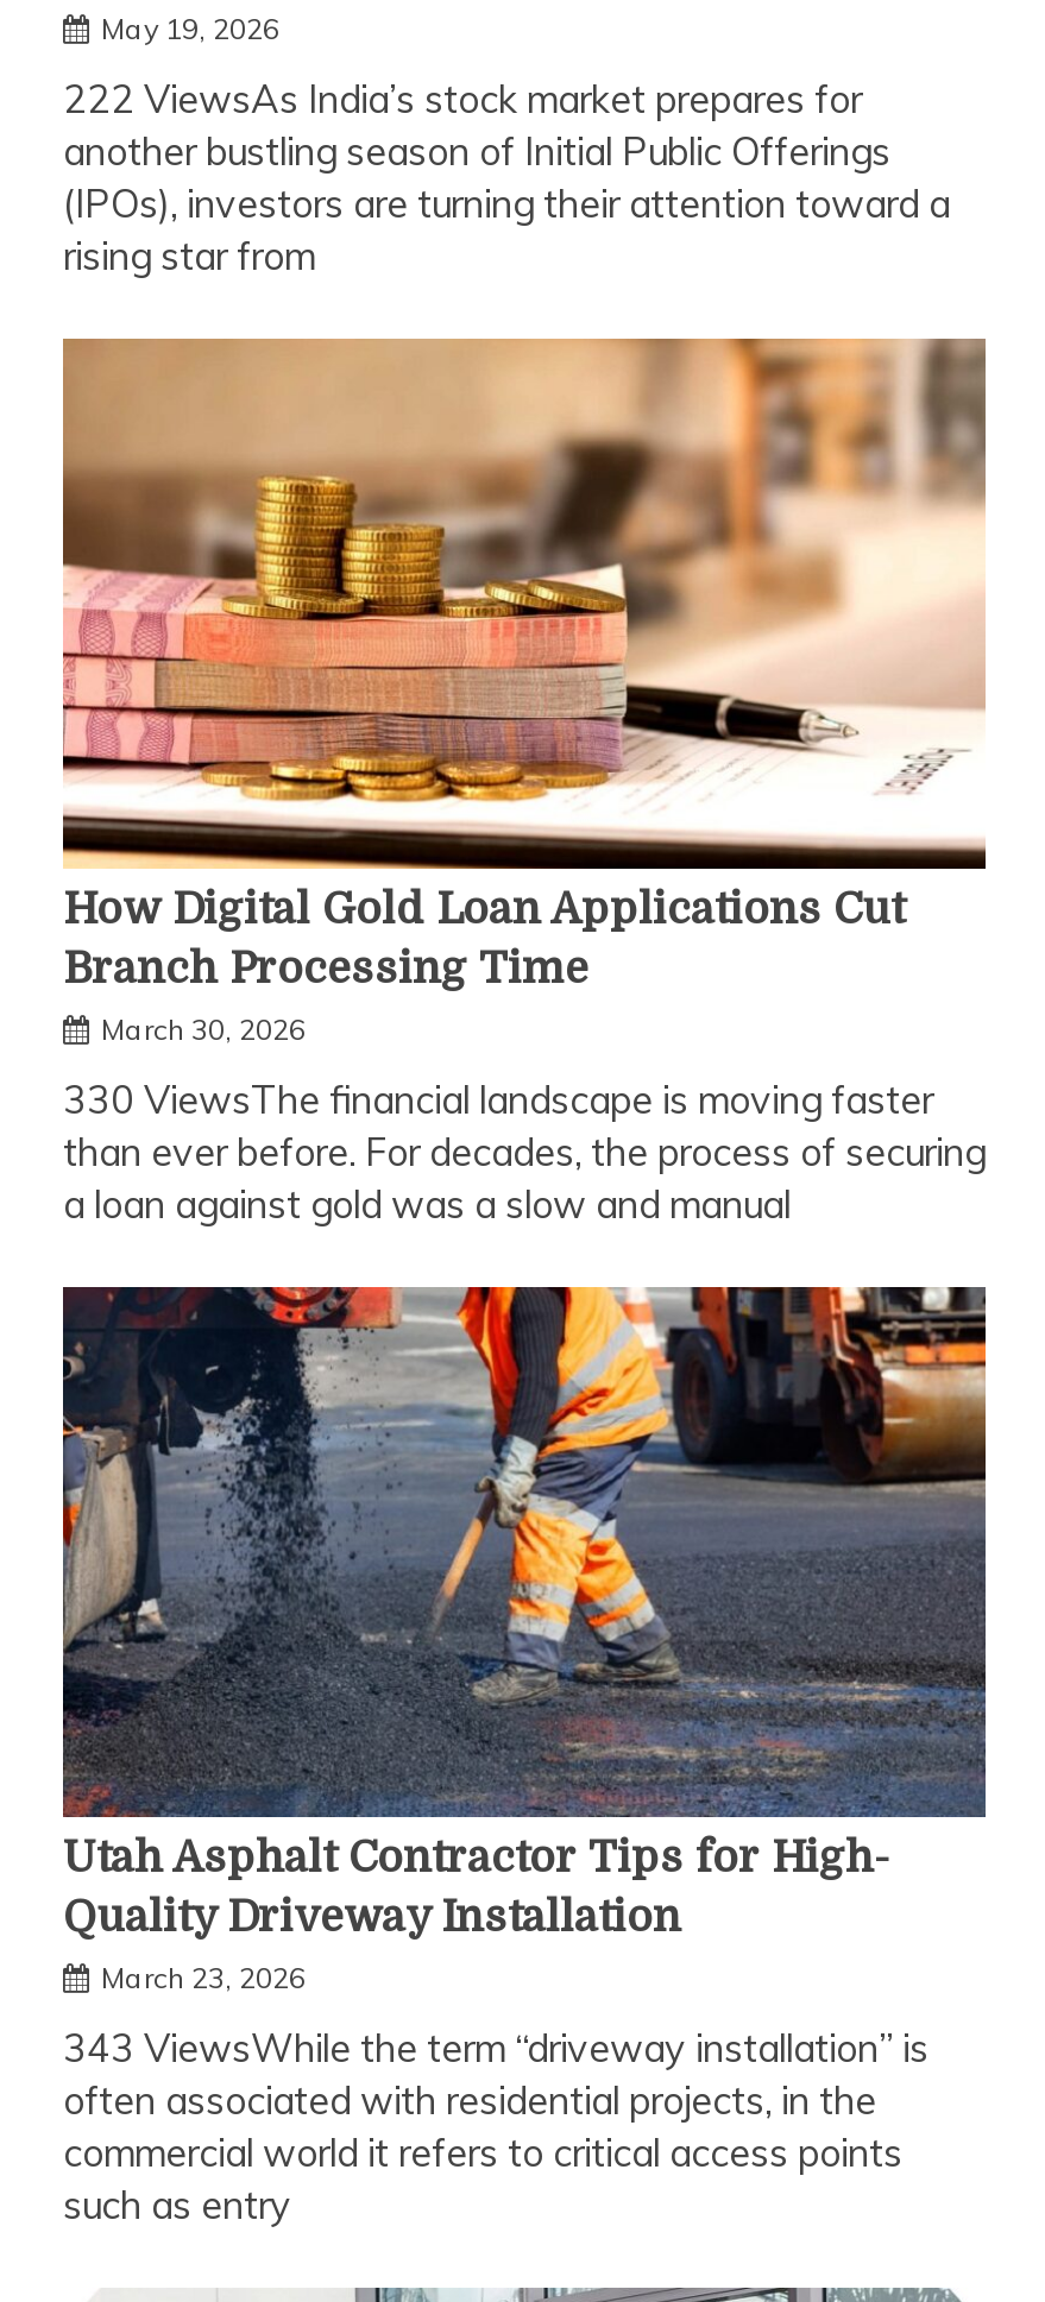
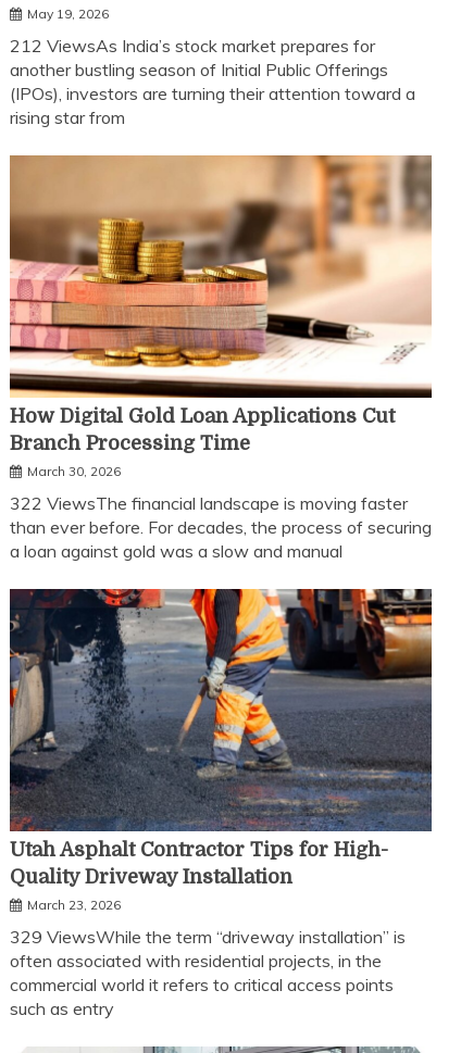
[63,76,862,123] 222 ViewsAs India’s stock market prepares for -> [10,35,375,57] 212 ViewsAs India’s stock market prepares for
[63,1076,933,1124] 330 ViewsThe financial landscape is moving faster -> [10,493,408,514] 322 ViewsThe financial landscape is moving faster
[63,2025,928,2072] 343 ViewsWhile the term “driveway installation” is -> [10,926,406,948] 329 ViewsWhile the term “driveway installation” is

